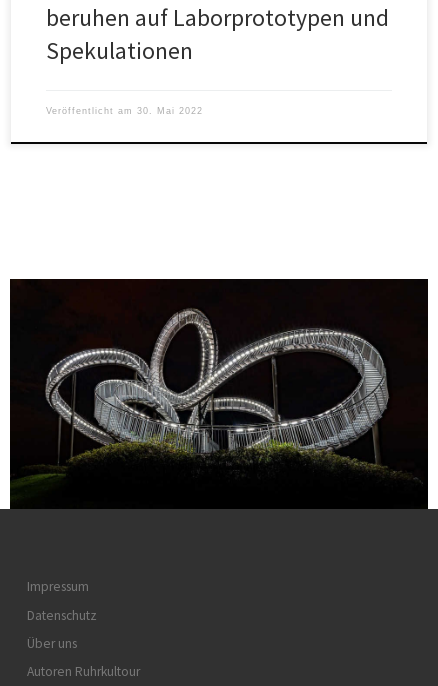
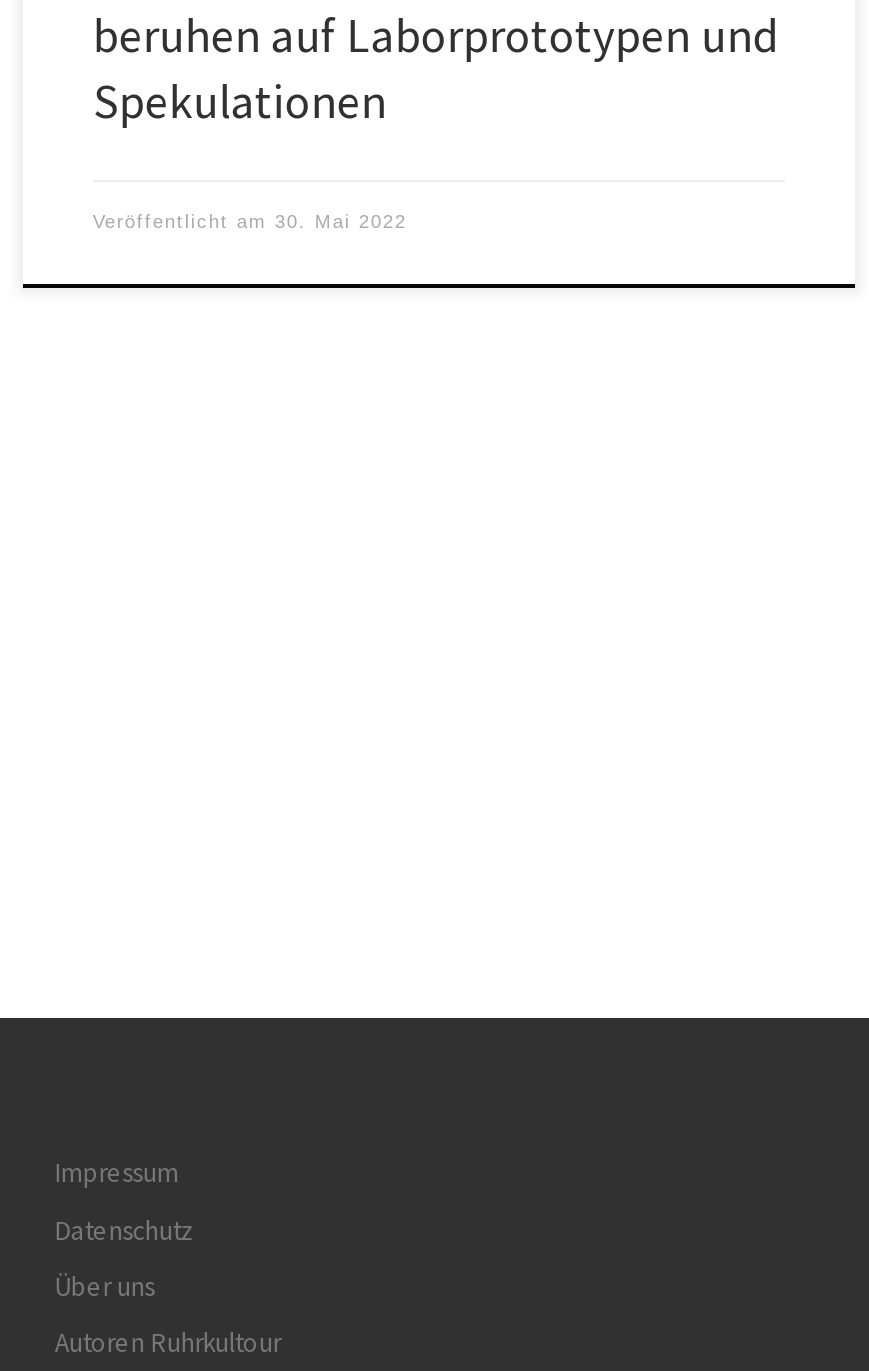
[9,278,429,509] [image] -> none

